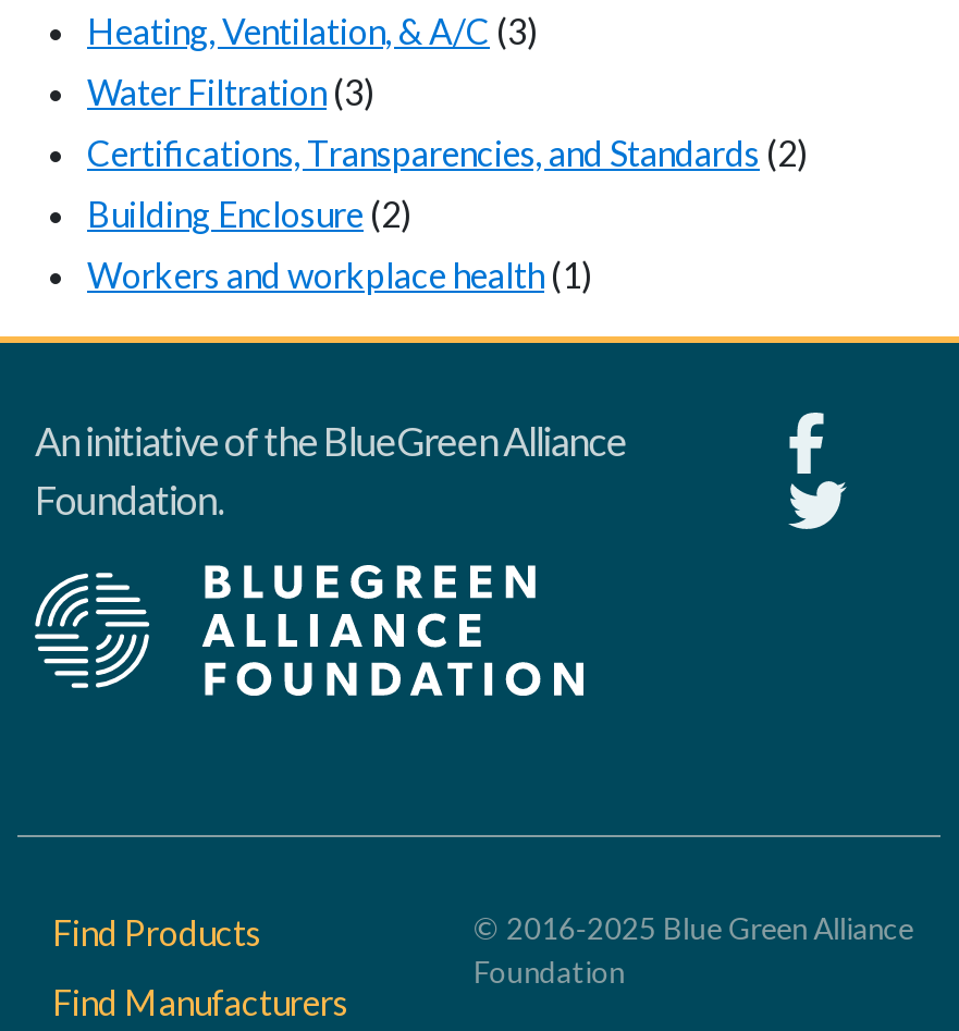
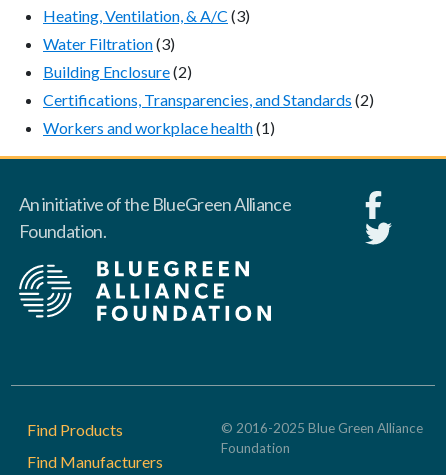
moved [87,132,808,173] -> [43,90,374,109]: Certifications, Transparencies, and Standards (2)
moved [87,193,411,234] -> [43,62,192,81]: Building Enclosure (2)

